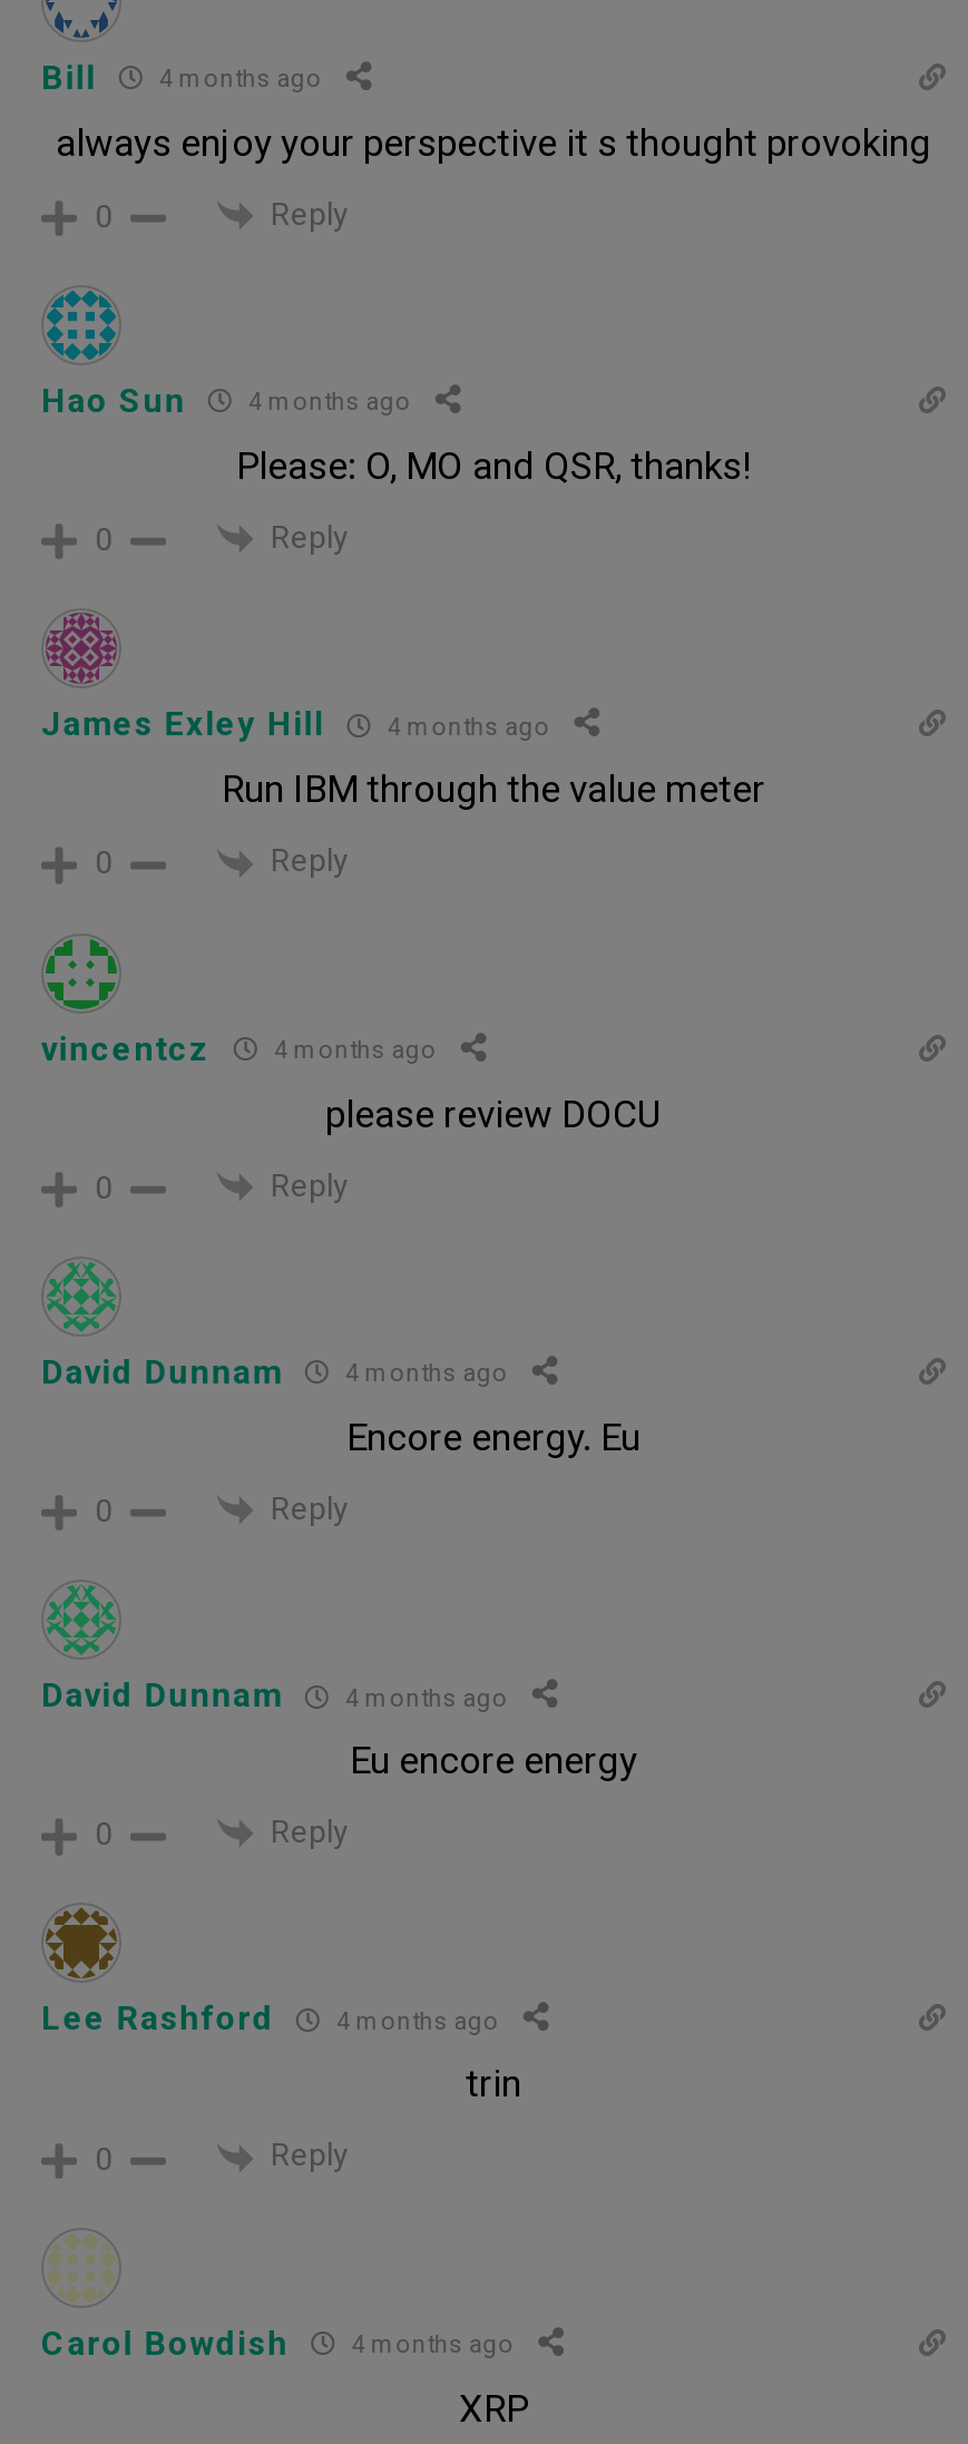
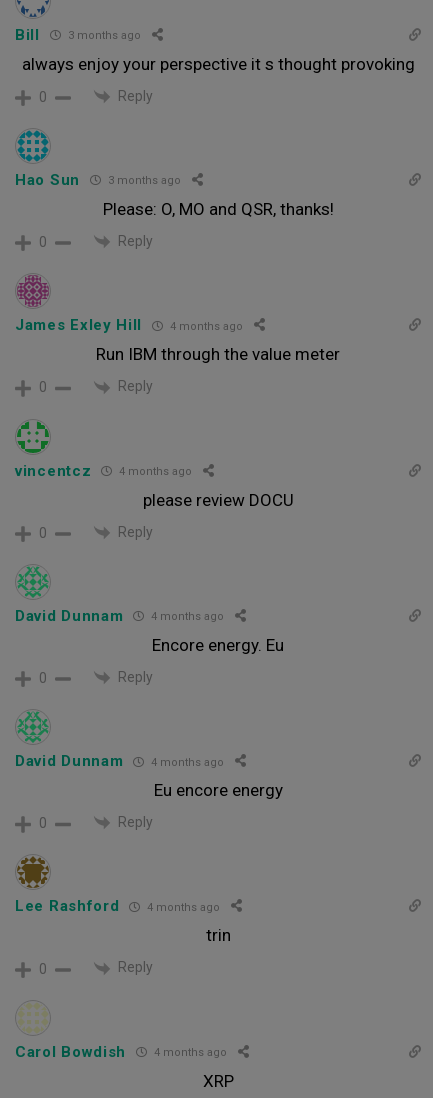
[41,57,321,97] Bill 4 months ago -> [15,26,141,44] Bill 3 months ago
[41,381,411,421] Hao Sun 4 months ago -> [15,171,181,189] Hao Sun 3 months ago

